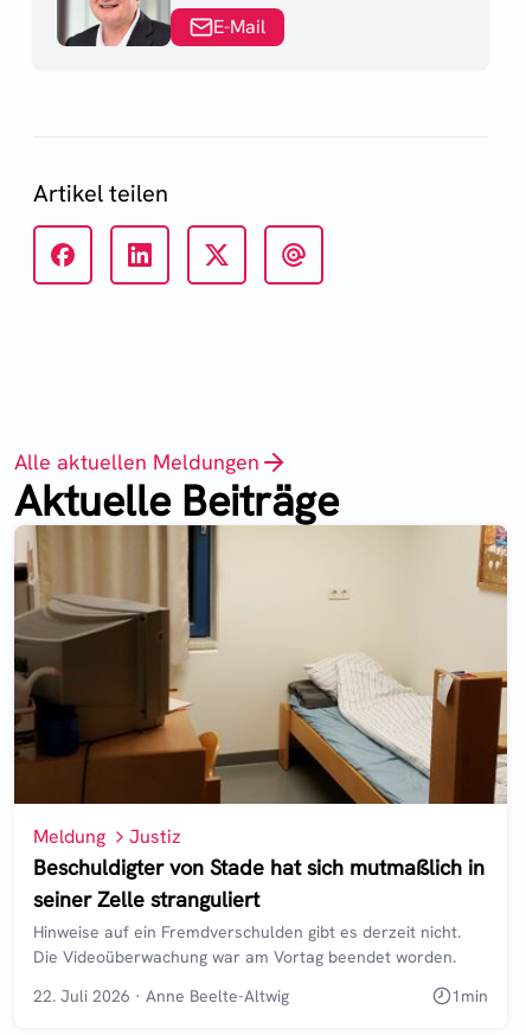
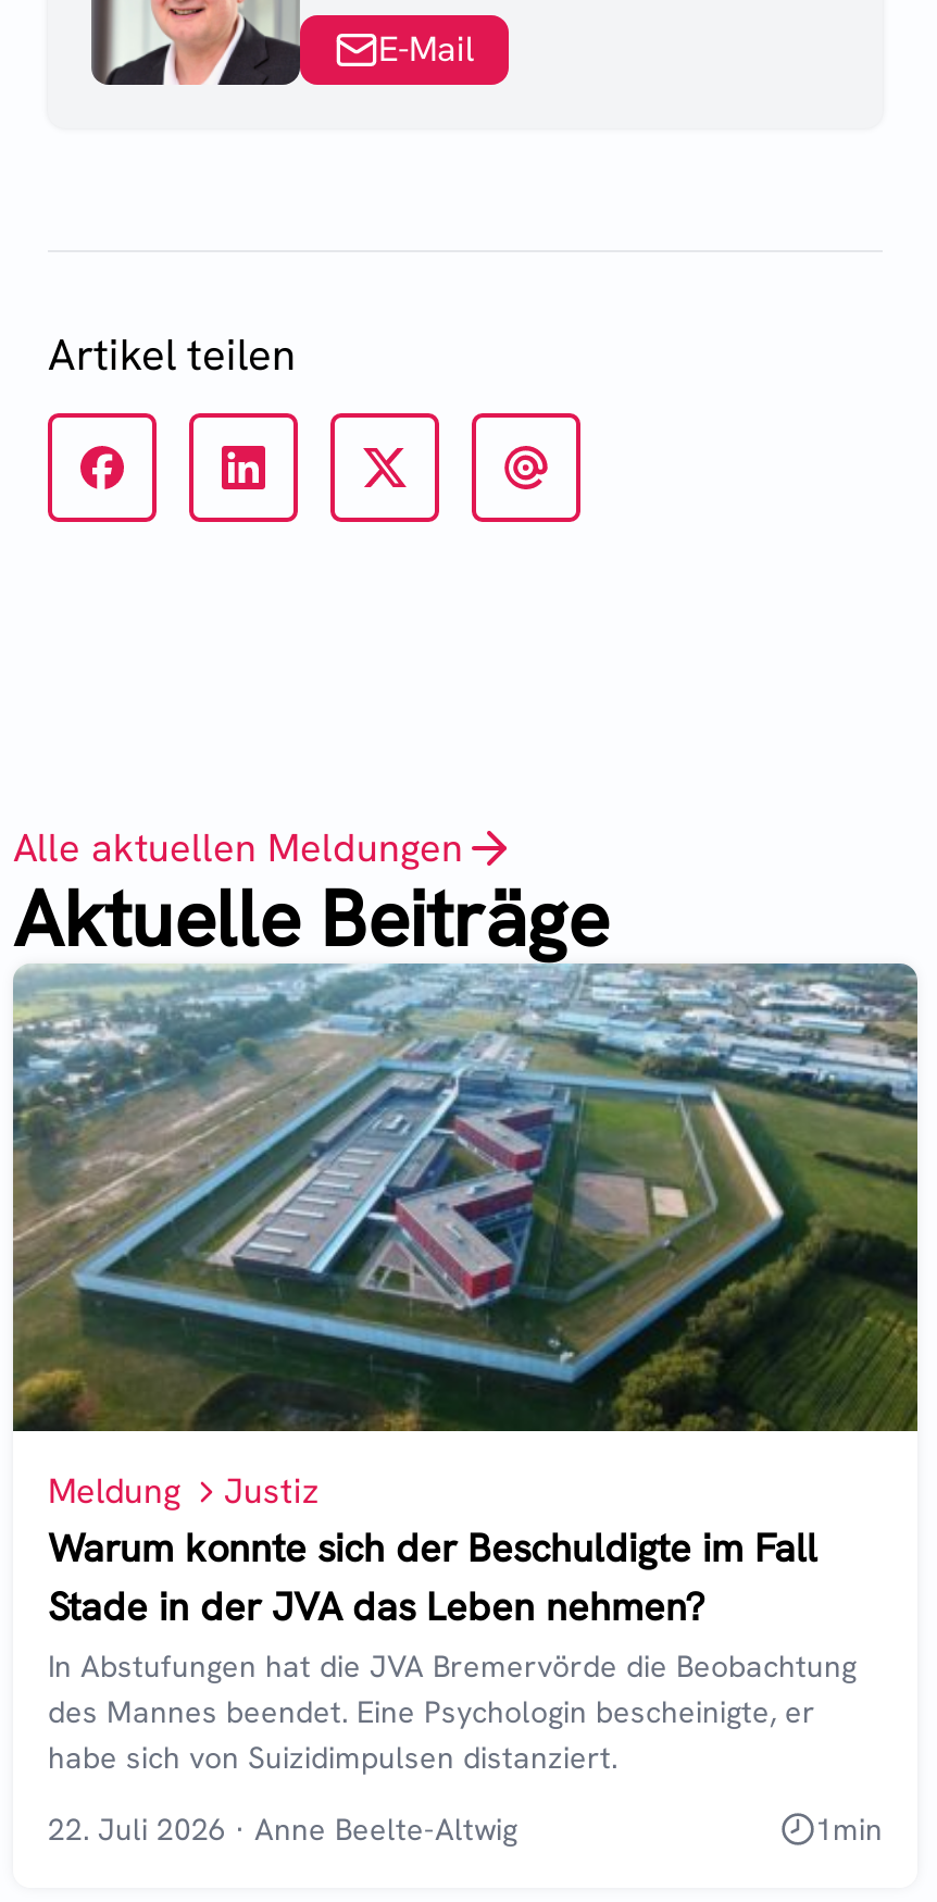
[13,524,508,805] [image] -> [11,961,920,1433] [image]
moved [33,824,181,849] -> [48,1467,320,1513]: Meldung | Justiz
[33,853,485,967] Beschuldigter von Stade hat sich mutmaßlich in | seiner Zelle stranguliert | Hinweise auf ein Fremdverschulden gibt es derzeit nicht. | Die Videoüberwachung war am Vortag beendet worden. -> [48,1522,857,1776] Warum konnte sich der Beschuldigte im Fall | Stade in der JVA das Leben nehmen? | In Abstufungen hat die JVA Bremervörde die Beobachtung | des Mannes beendet. Eine Psychologin bescheinigte, er | habe sich von Suizidimpulsen distanziert.

